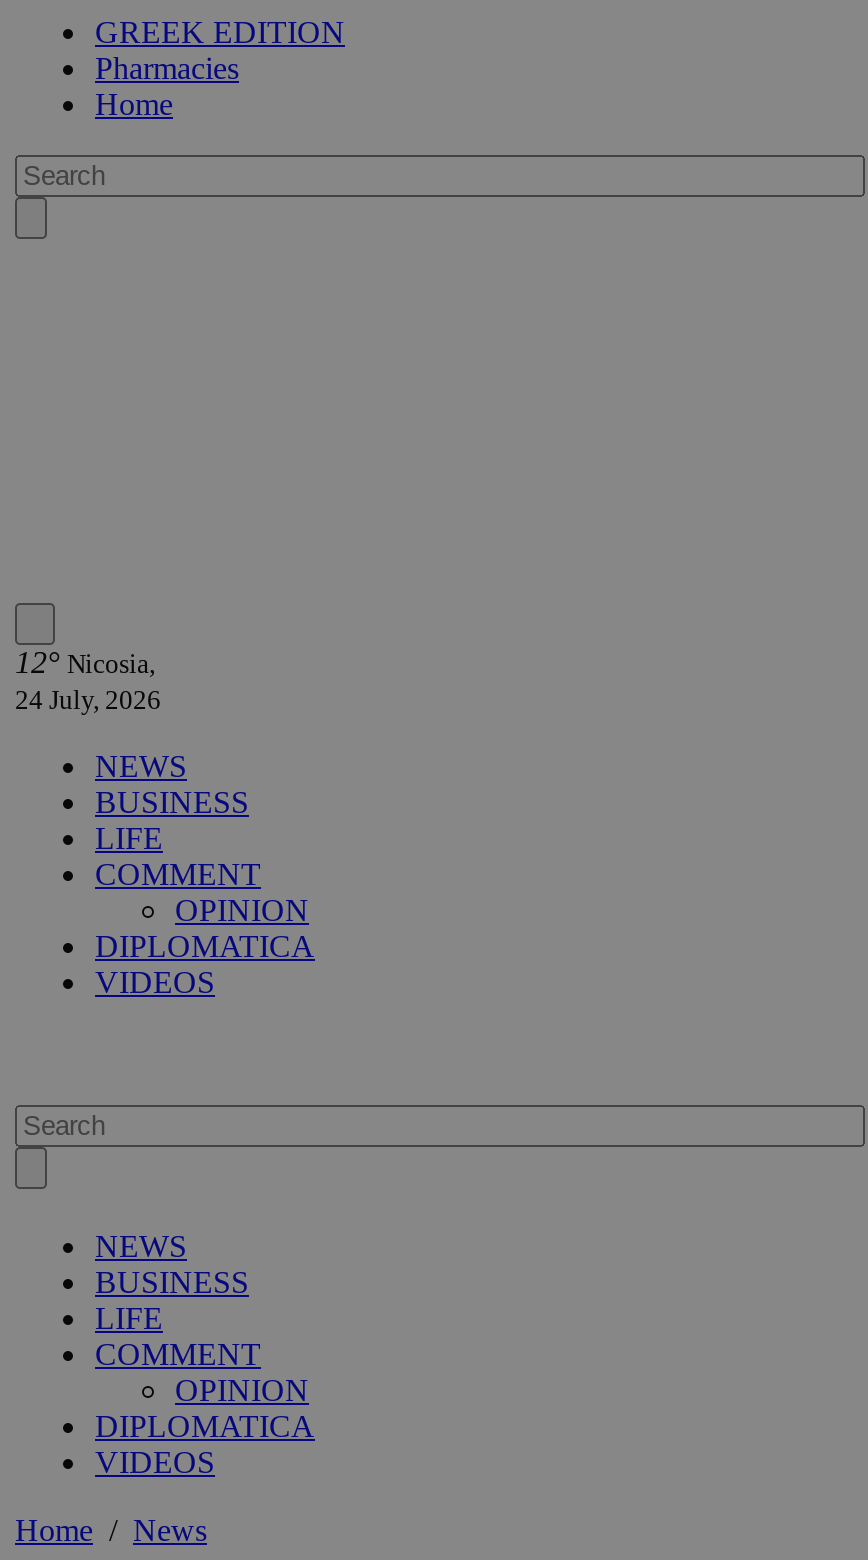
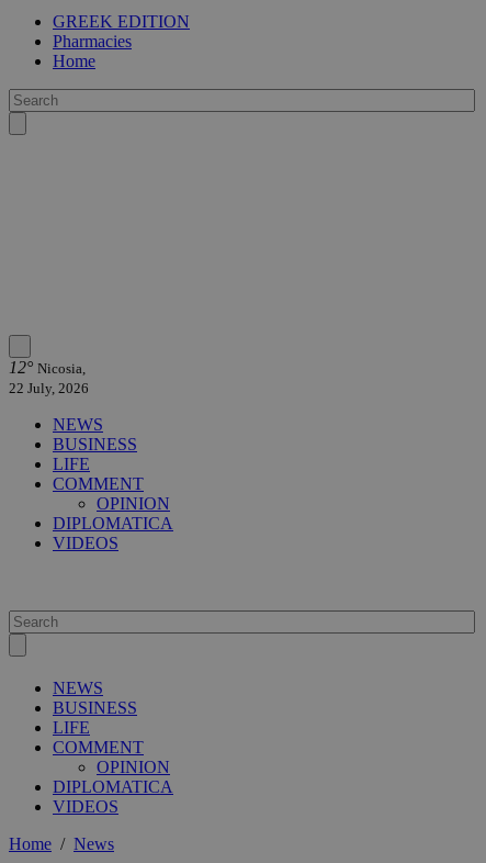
[15,686,161,716] 24 July, 2026 -> [9,380,89,397] 22 July, 2026

